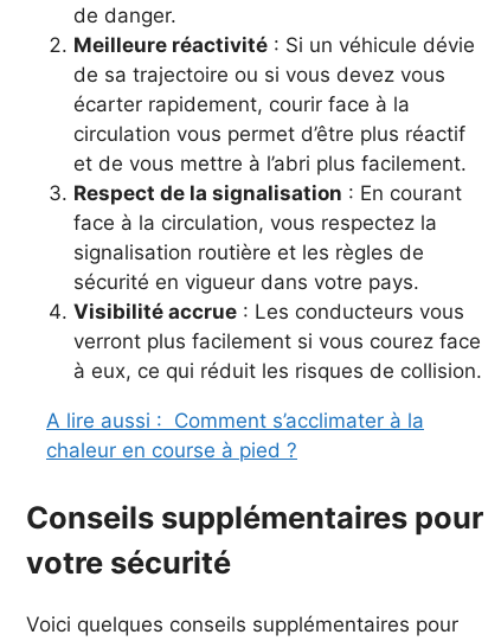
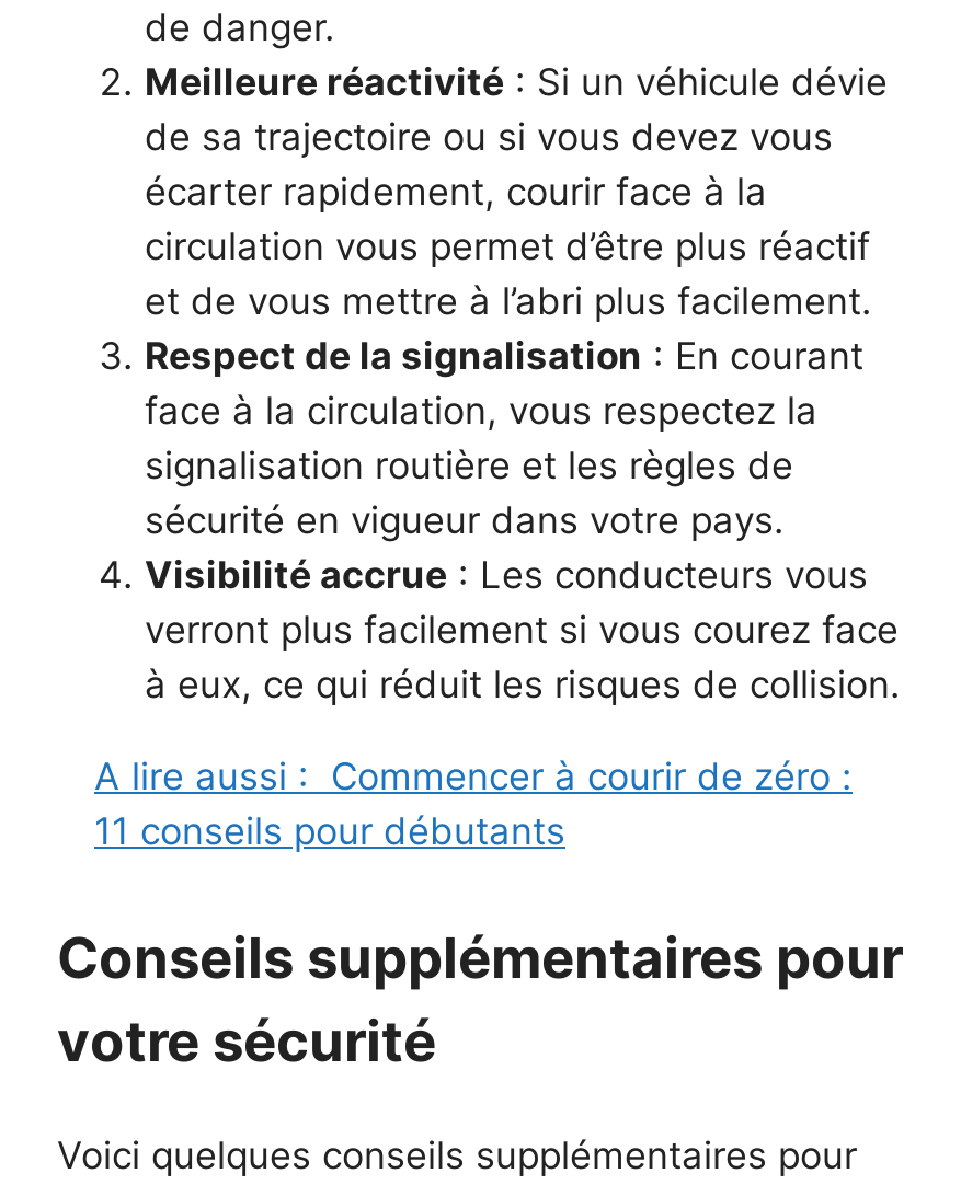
[46,409,424,462] A lire aussi : Comment s’acclimater à la | chaleur en course à pied ? -> [94,755,853,854] A lire aussi : Commencer à courir de zéro : | 11 conseils pour débutants

